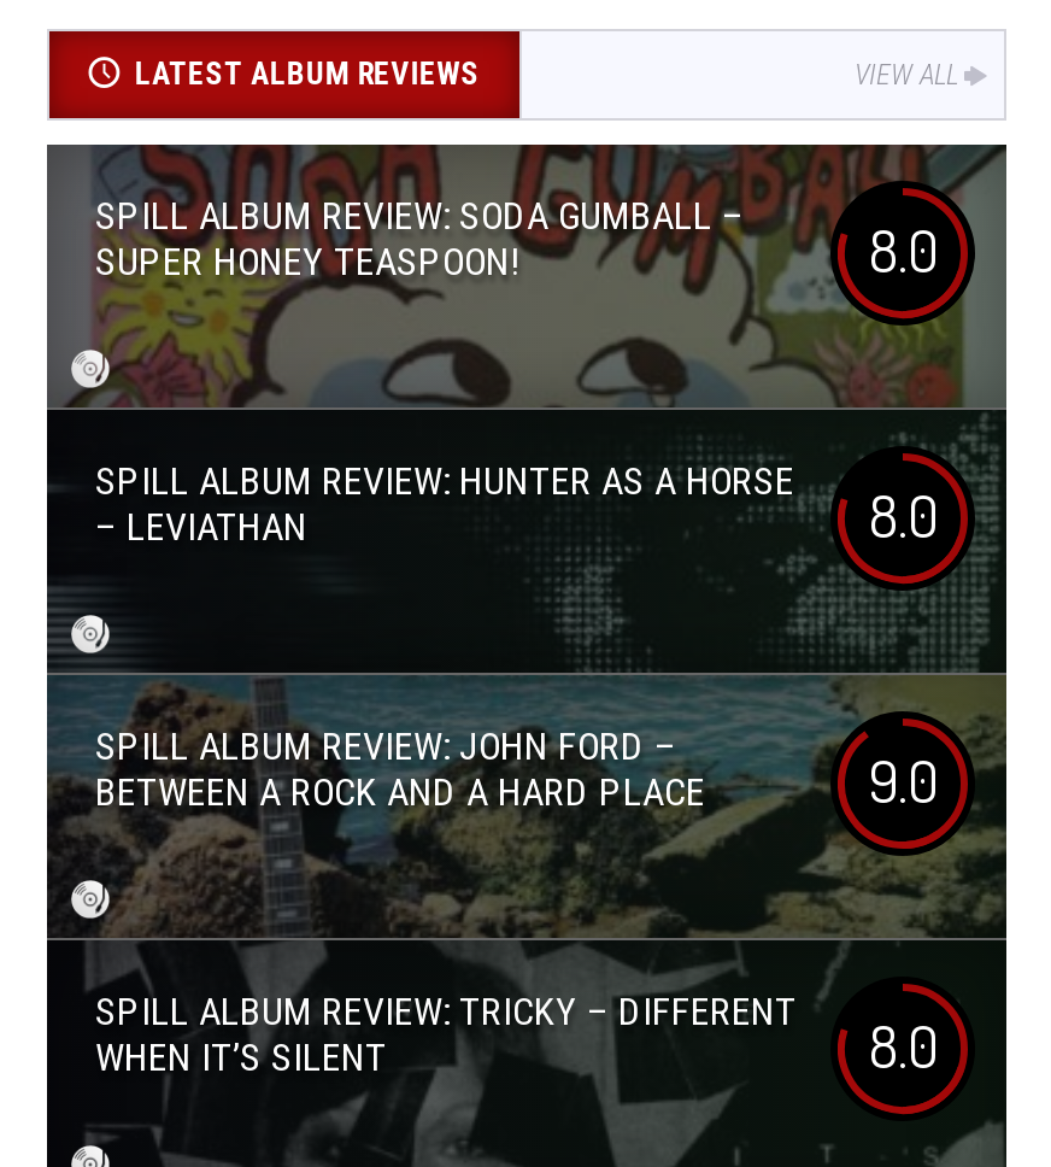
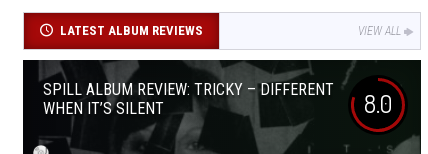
[47,145,1006,940] [image] | SPILL ALBUM REVIEW: SODA GUMBALL – | SUPER HONEY TEASPOON! | 8.0 | SPILL ALBUM REVIEW: HUNTER AS A HORSE | – LEVIATHAN | 8.0 | SPILL ALBUM REVIEW: JOHN FORD – | BETWEEN A ROCK AND A HARD PLACE | 9.0 -> none

